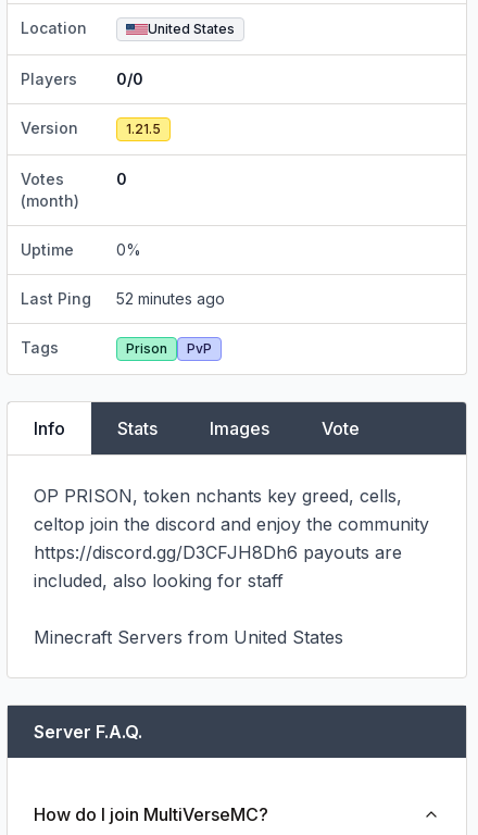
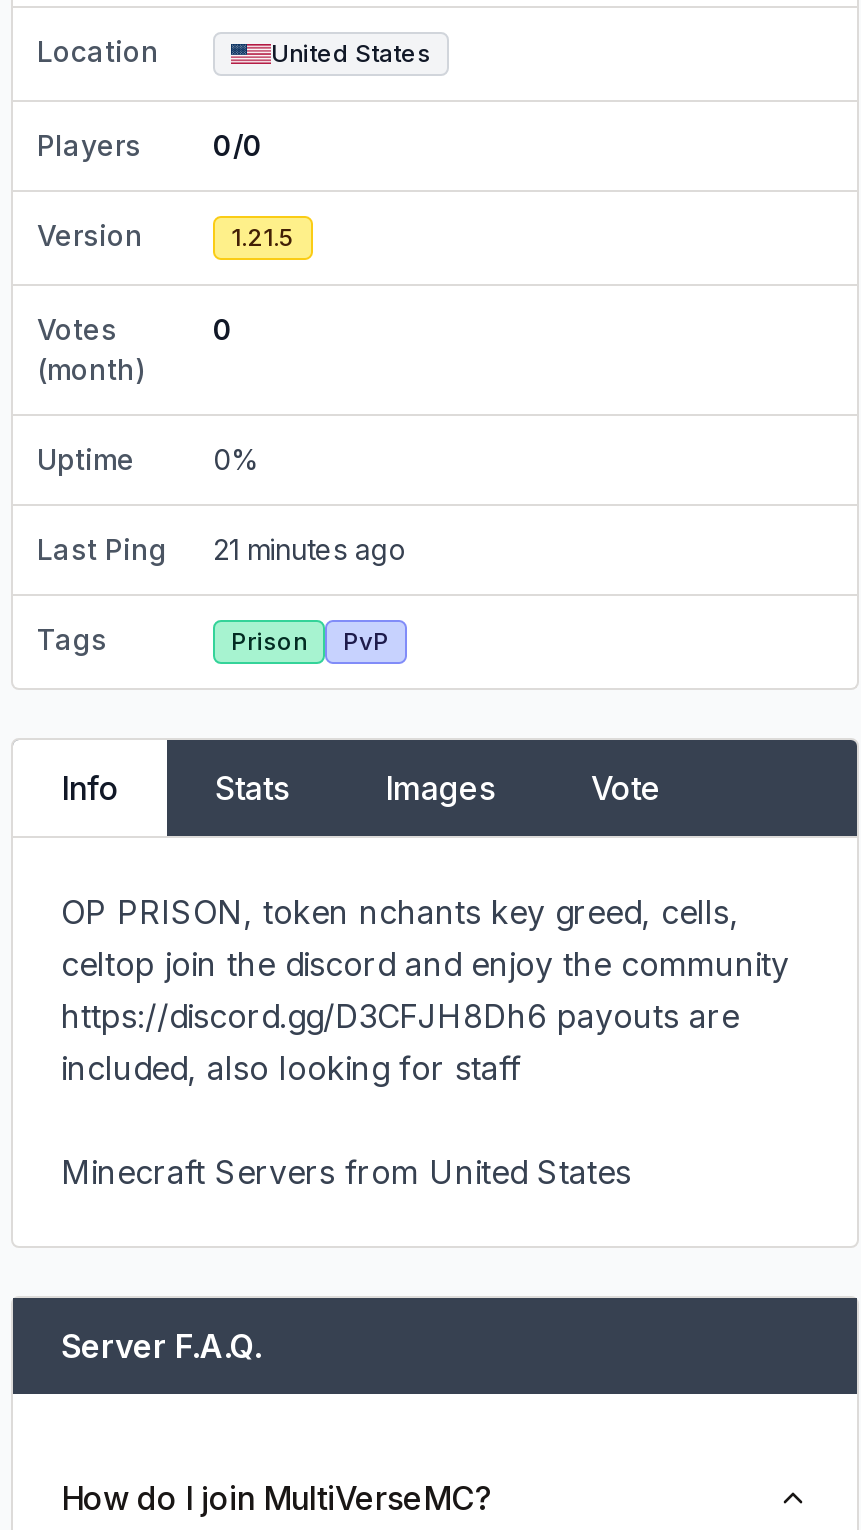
[21,289,225,308] Last Ping 52 minutes ago -> [37,532,407,566] Last Ping 21 minutes ago

